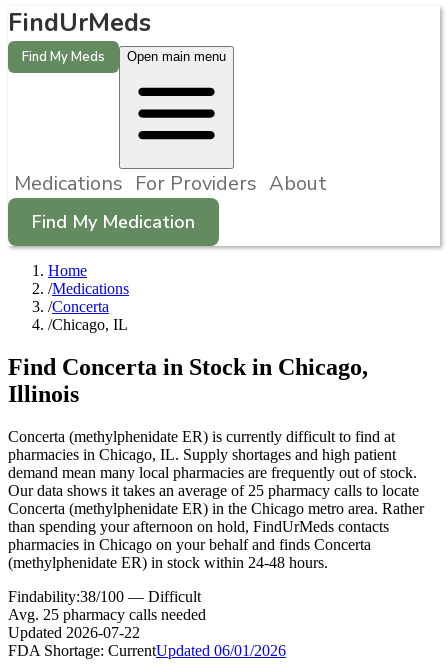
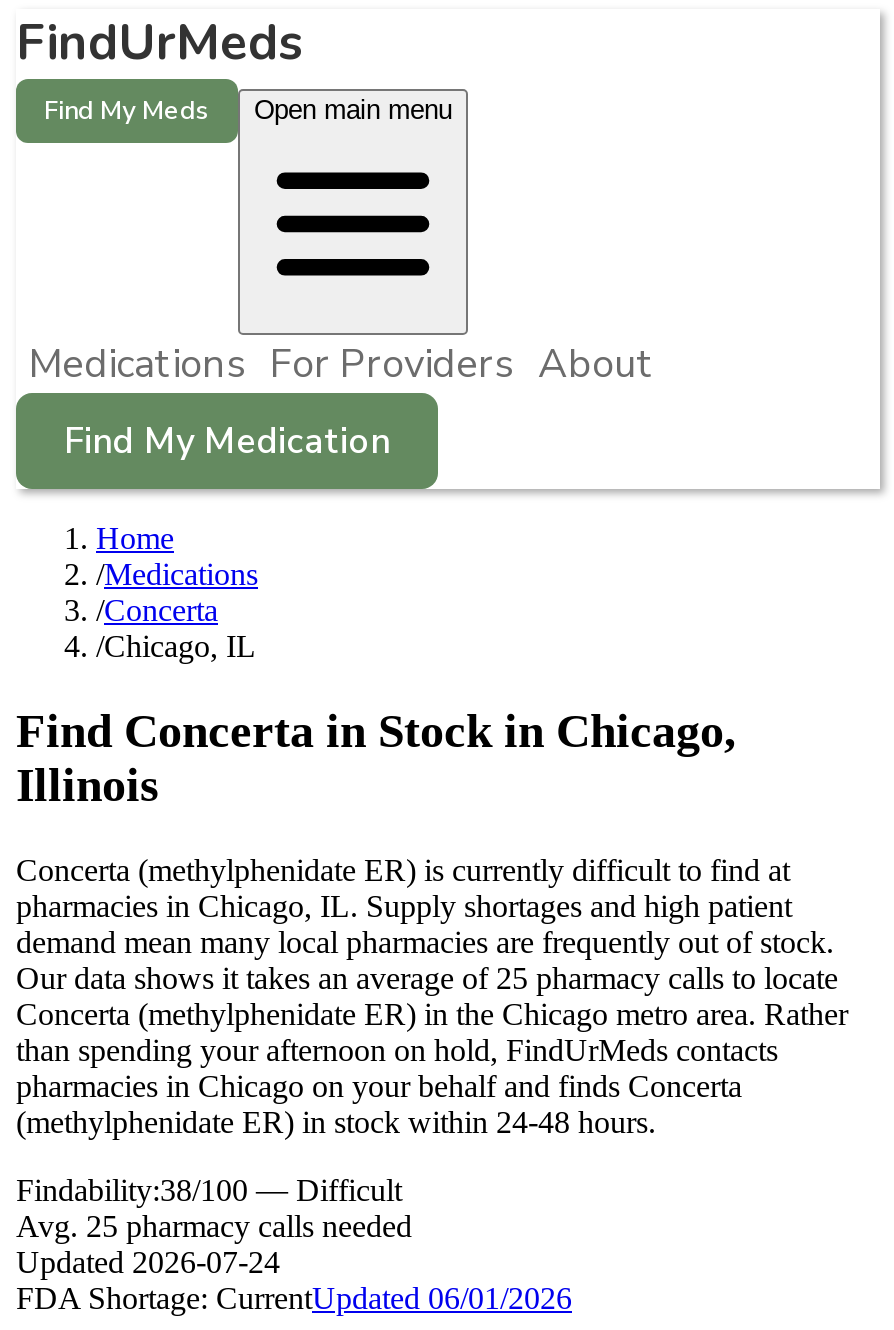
[8,624,140,641] Updated2026-07-22 -> [16,1245,280,1279] Updated2026-07-24

